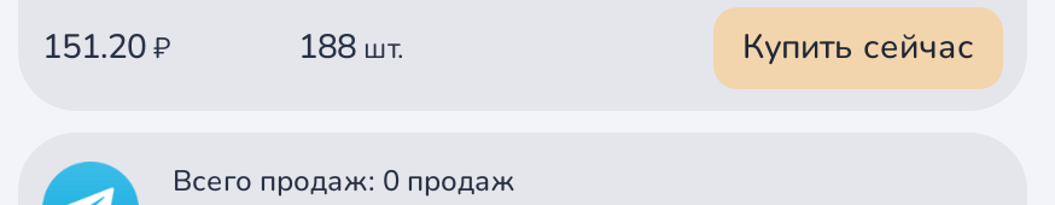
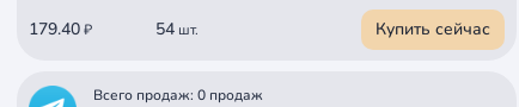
[42,23,404,69] 151.20 ₽ | 188 шт. -> [29,17,199,40] 179.40 ₽ | 54 шт.

